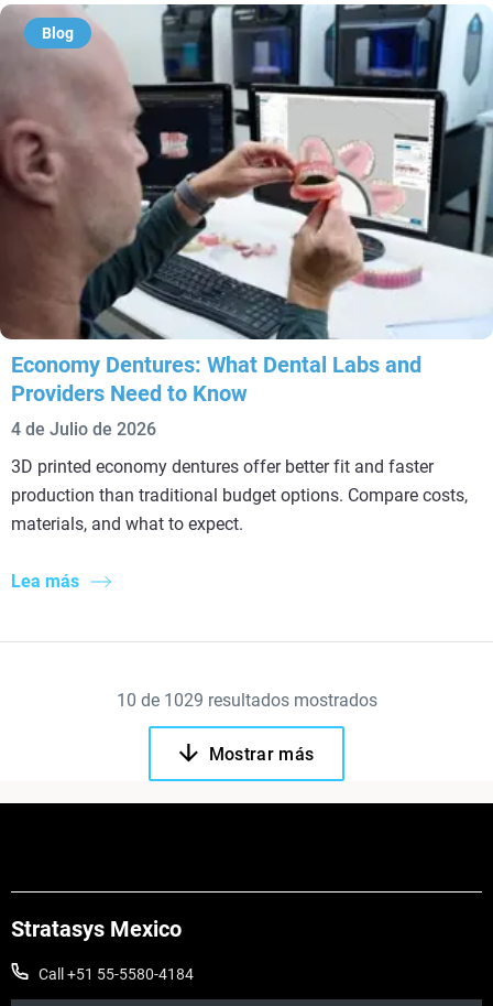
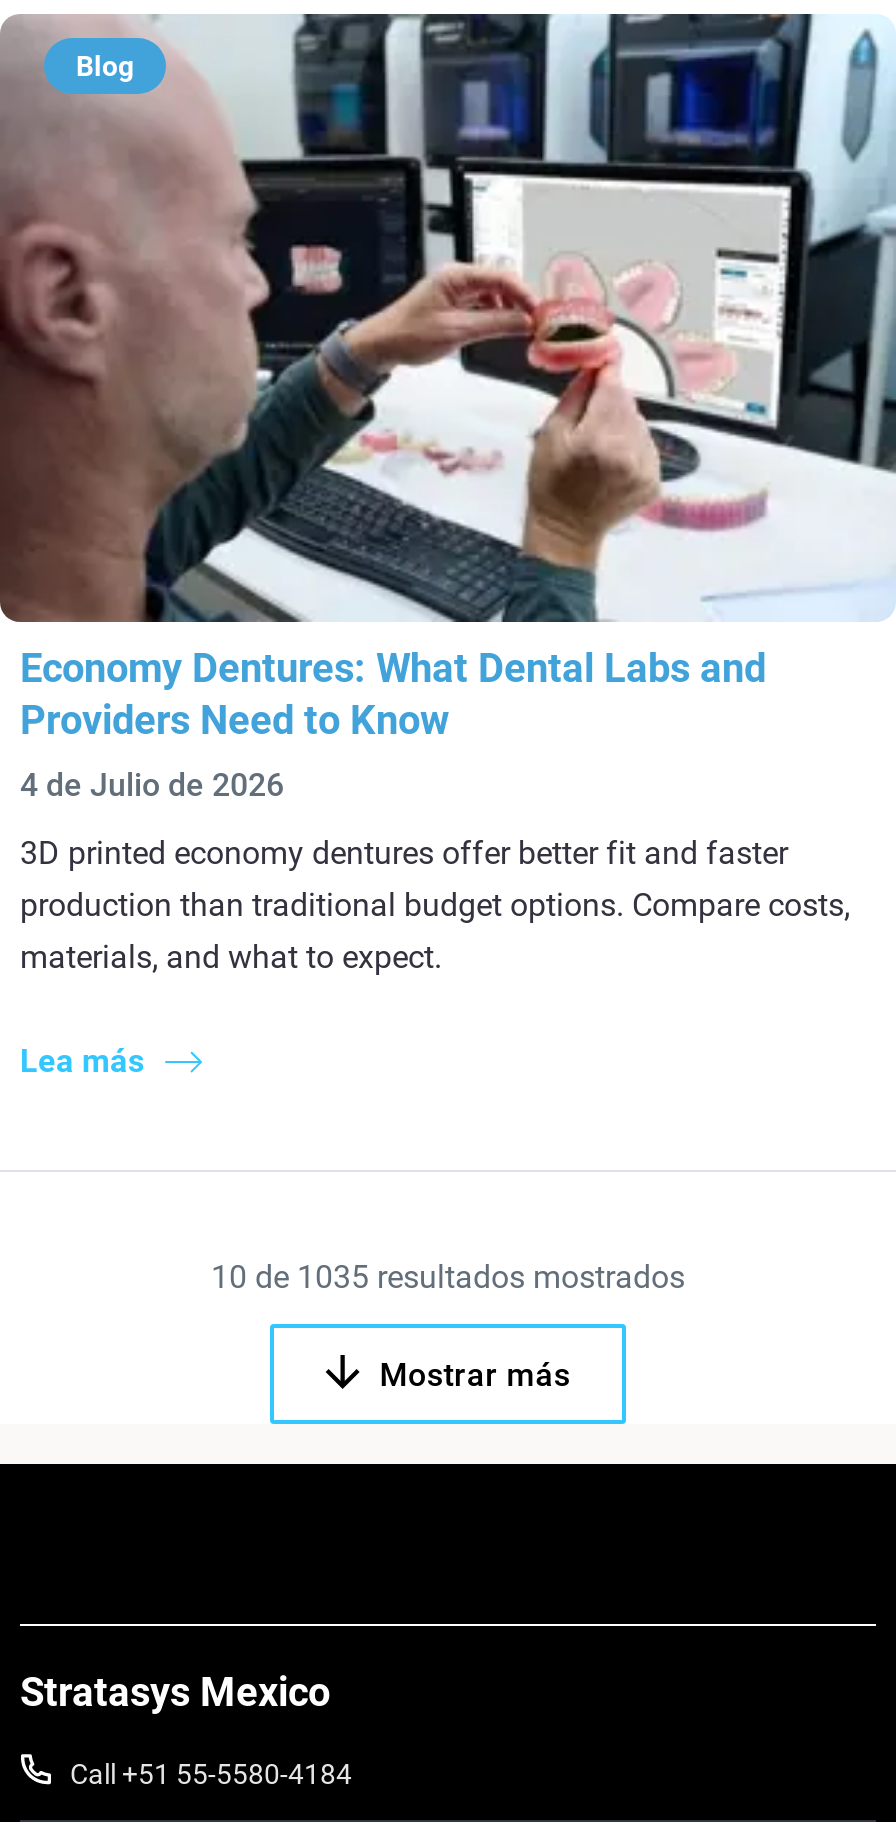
[116,690,377,710] 10 de 1029 resultados mostrados -> [211,1258,685,1296] 10 de 1035 resultados mostrados

